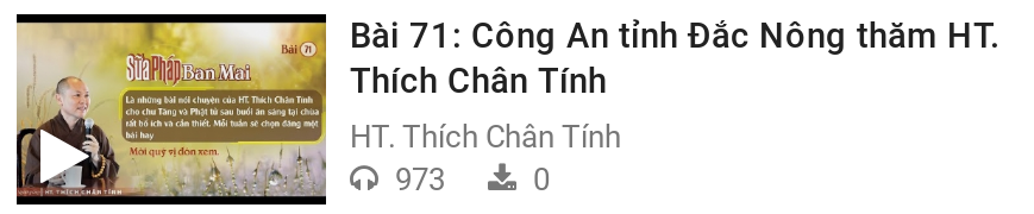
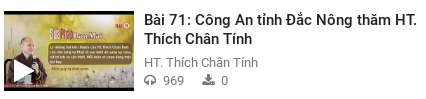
[388,163,445,199] 973 -> [160,73,184,88] 969

